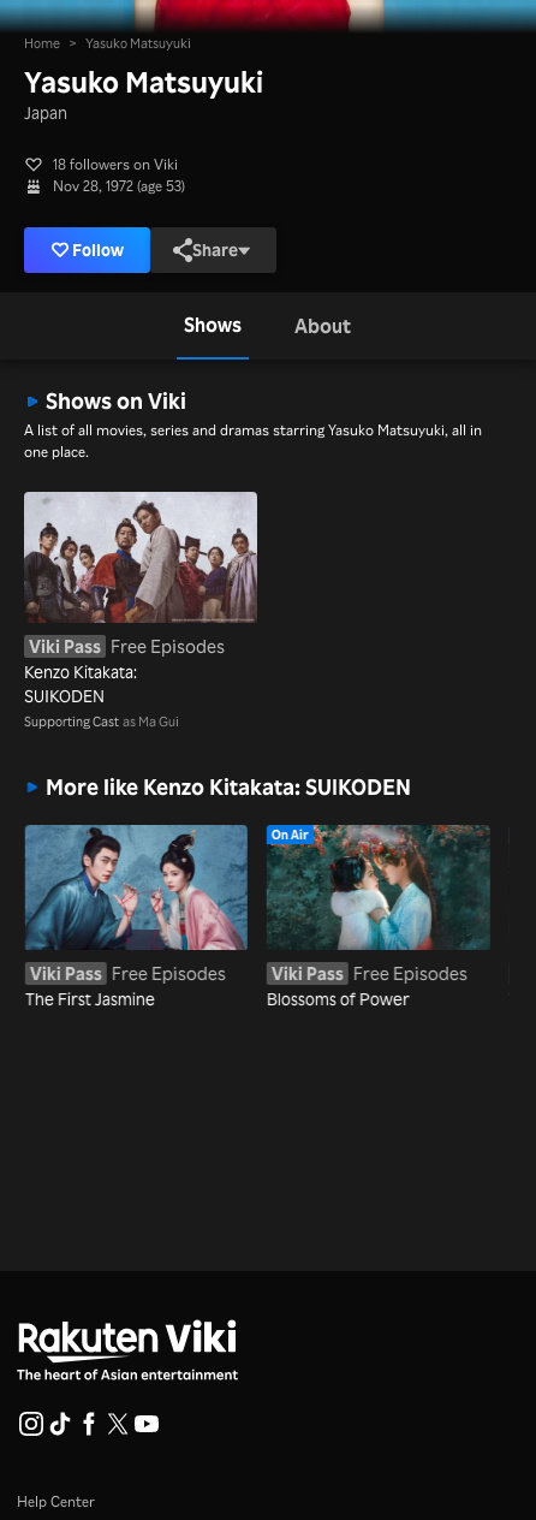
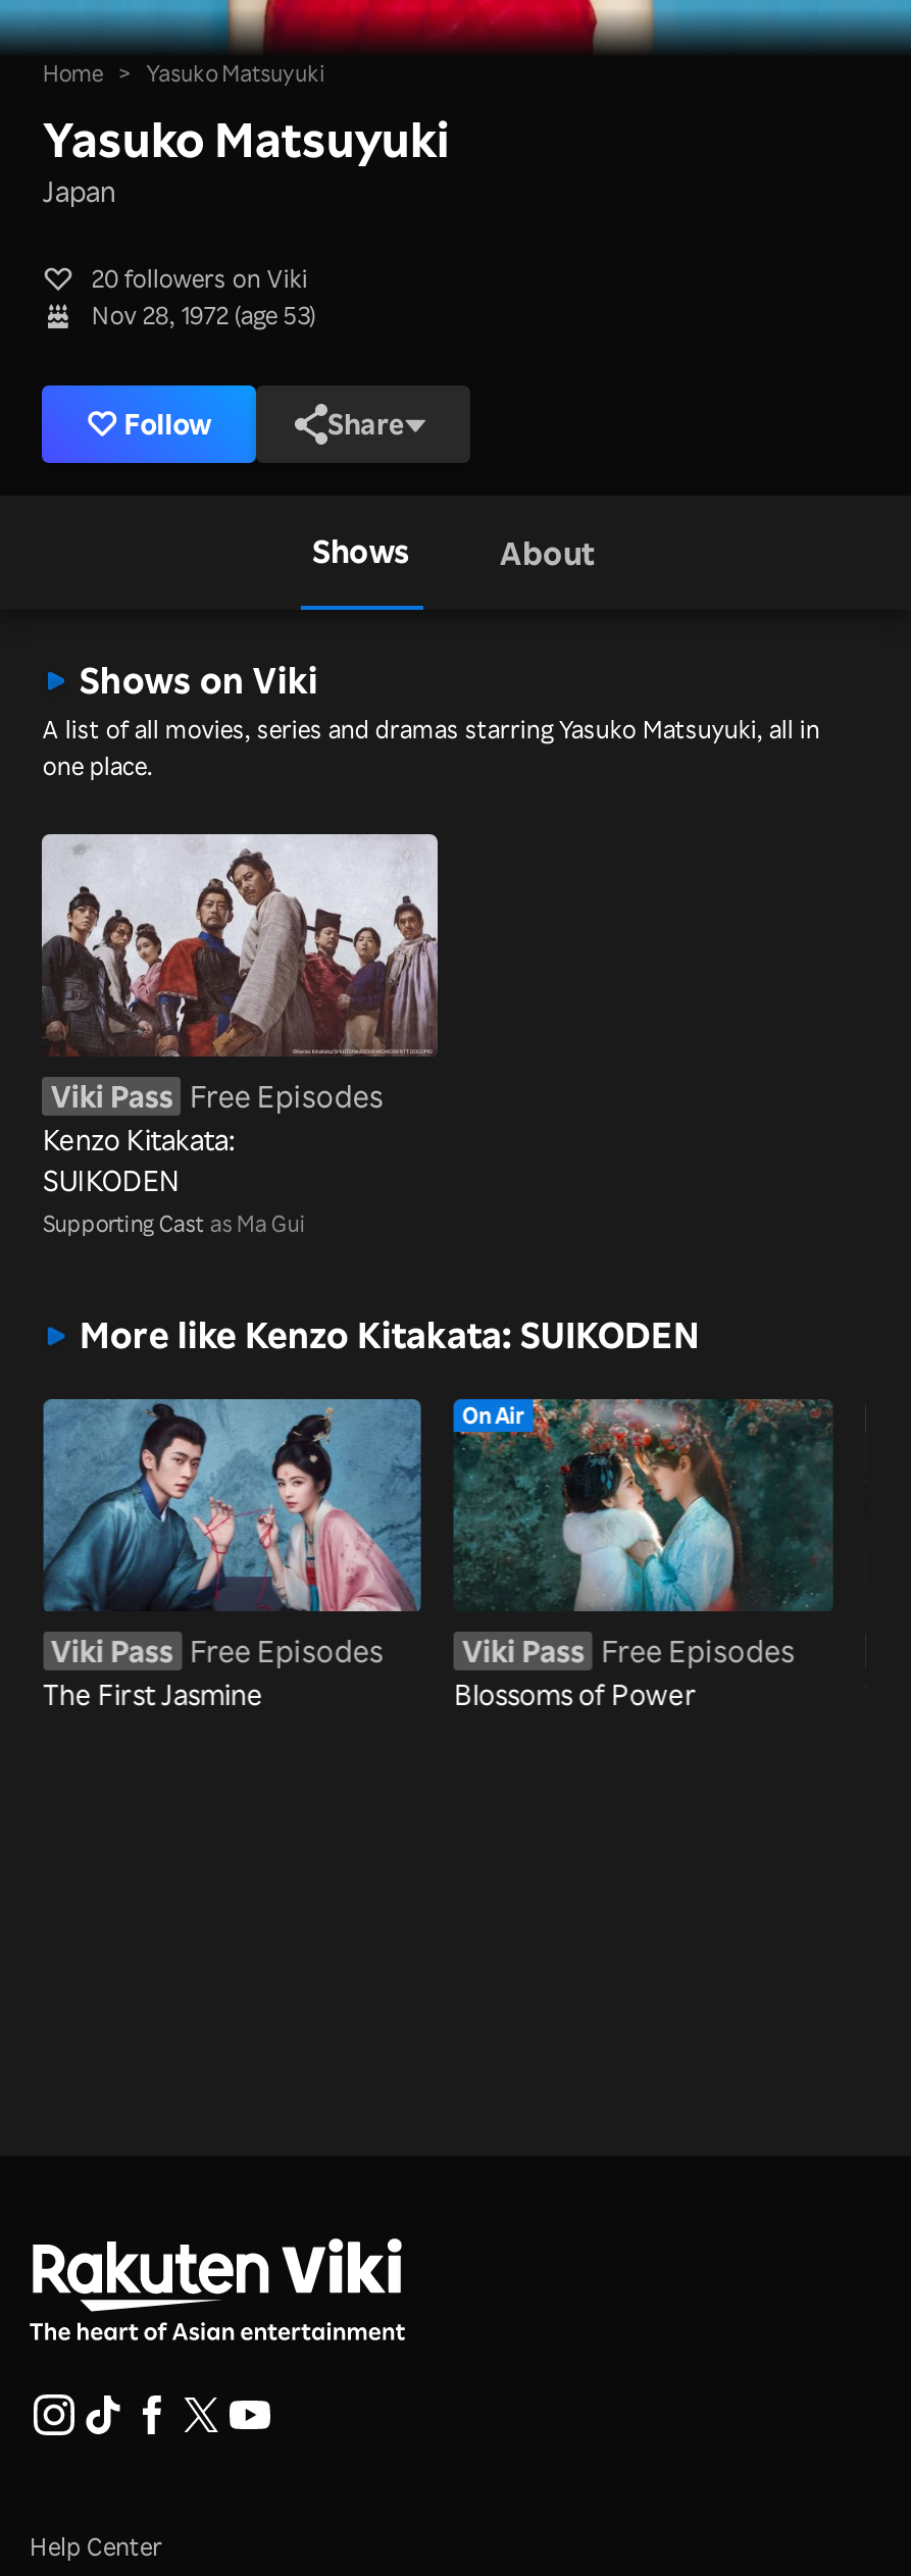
[53,155,178,173] 18 followers on Viki -> [92,263,308,294] 20 followers on Viki

